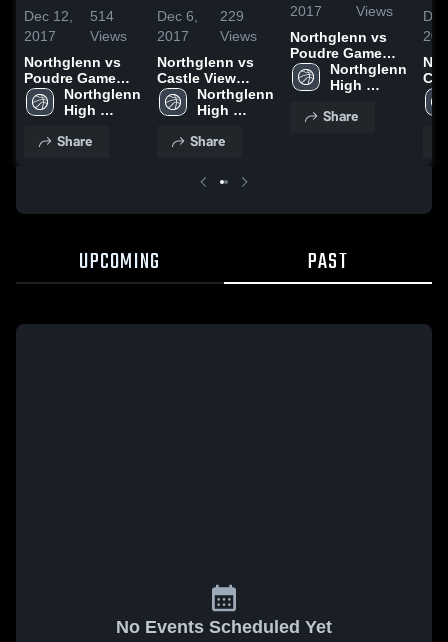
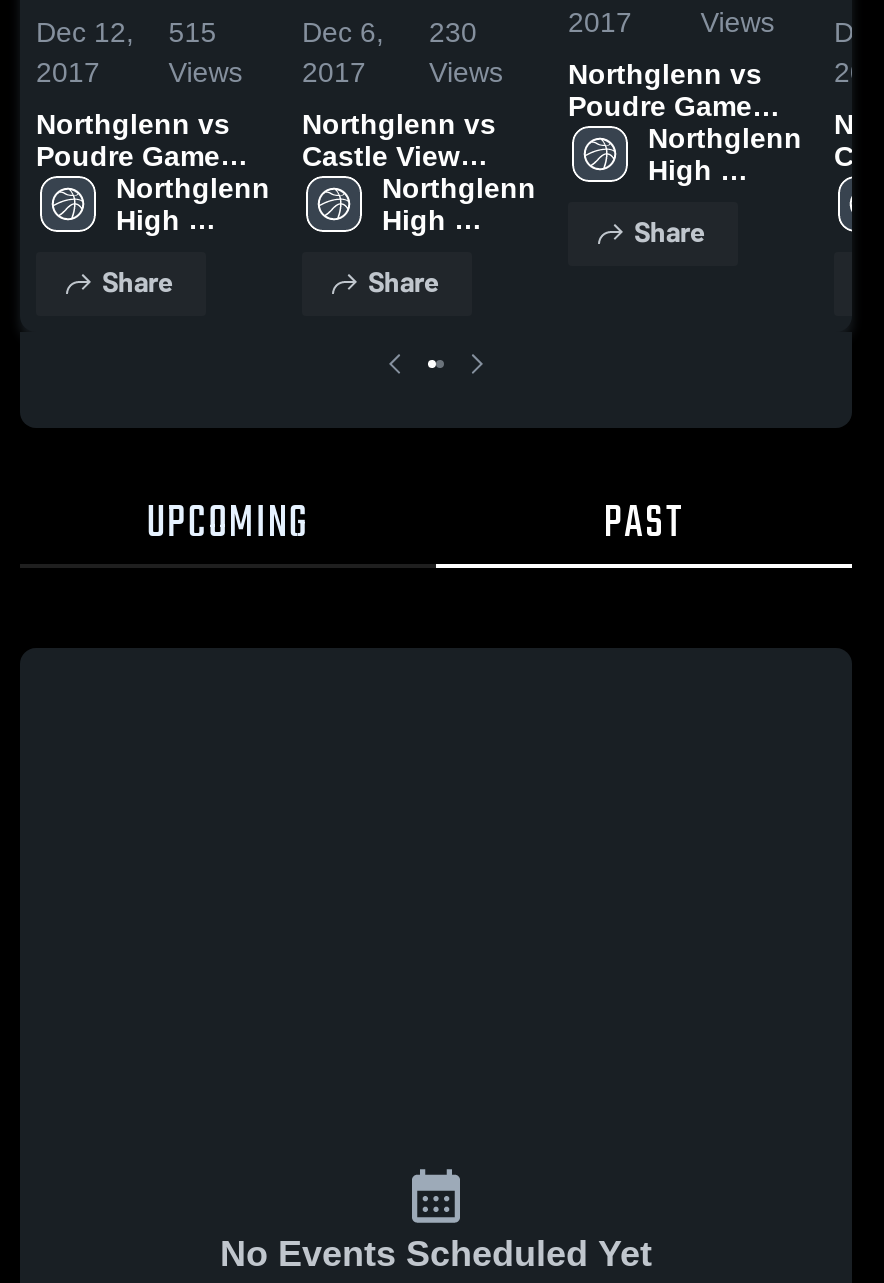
[24,8,114,24] Dec 12, 514 -> [36,16,217,48] Dec 12, 515
[157,8,244,24] Dec 6, 229 -> [302,16,477,48] Dec 6, 230

